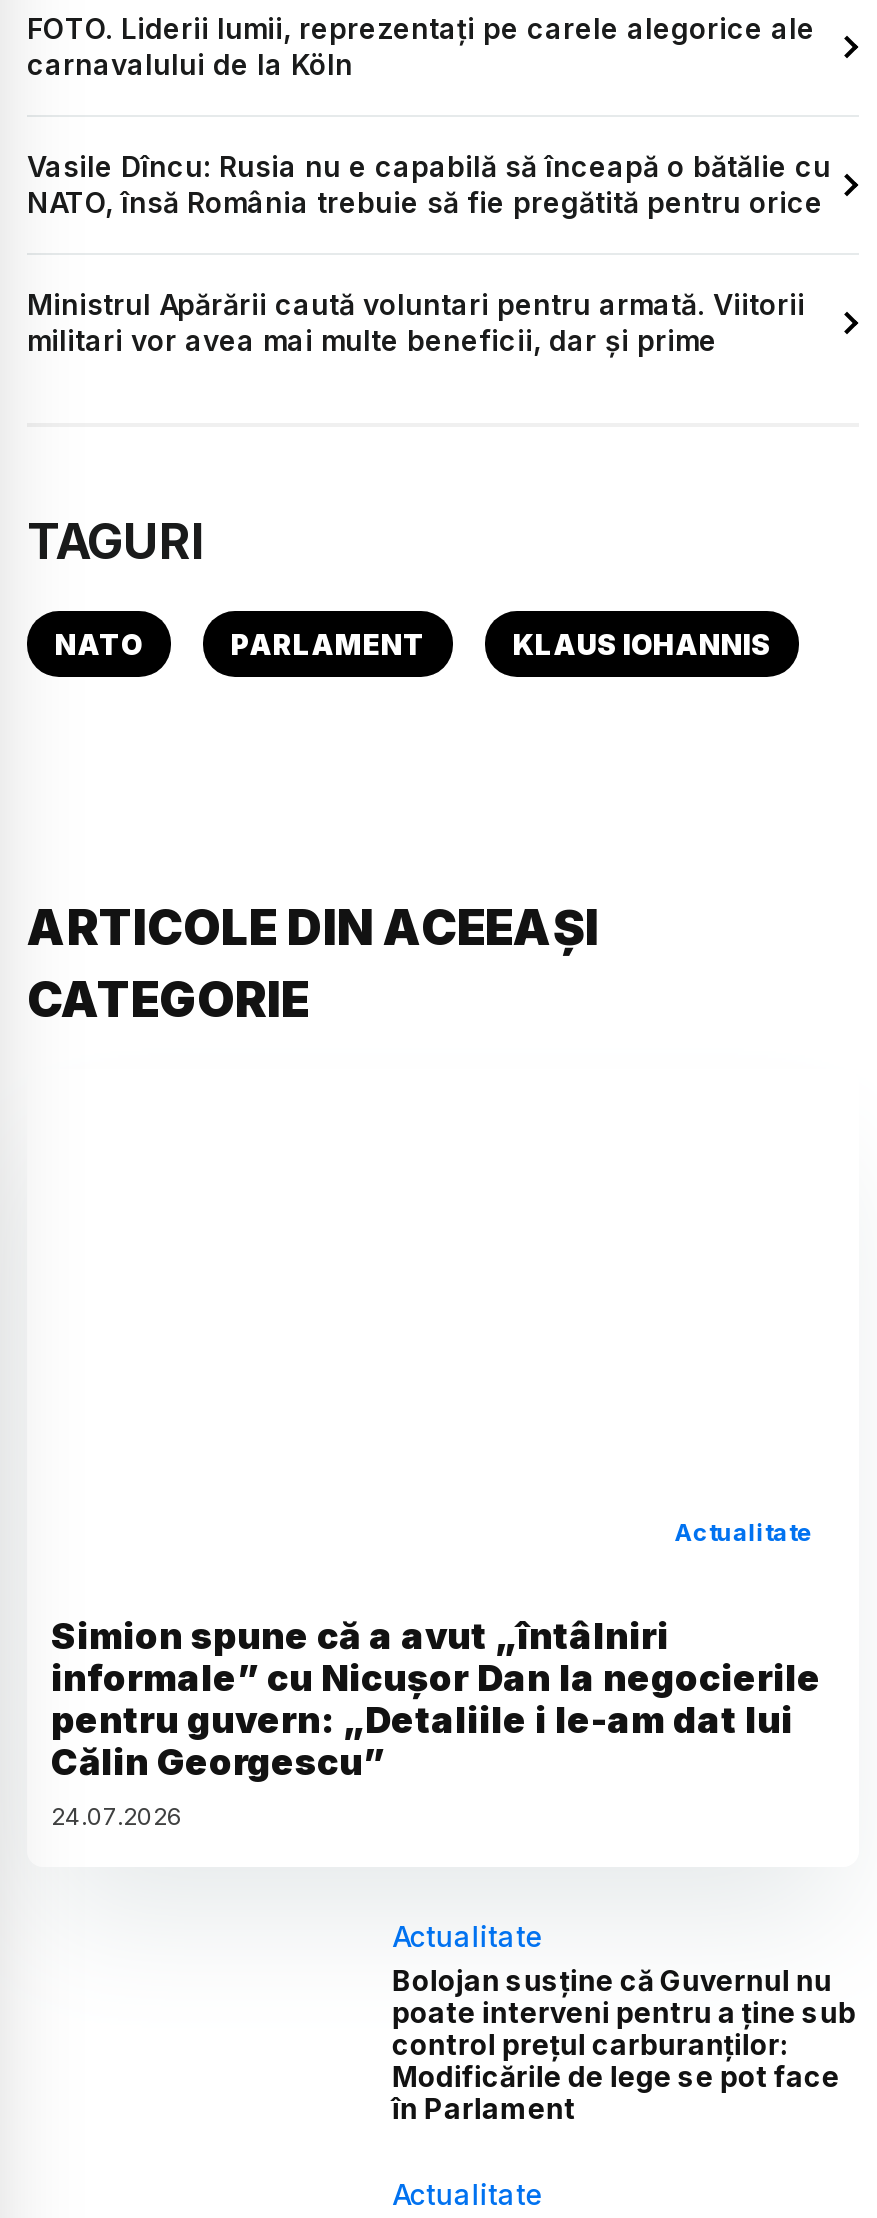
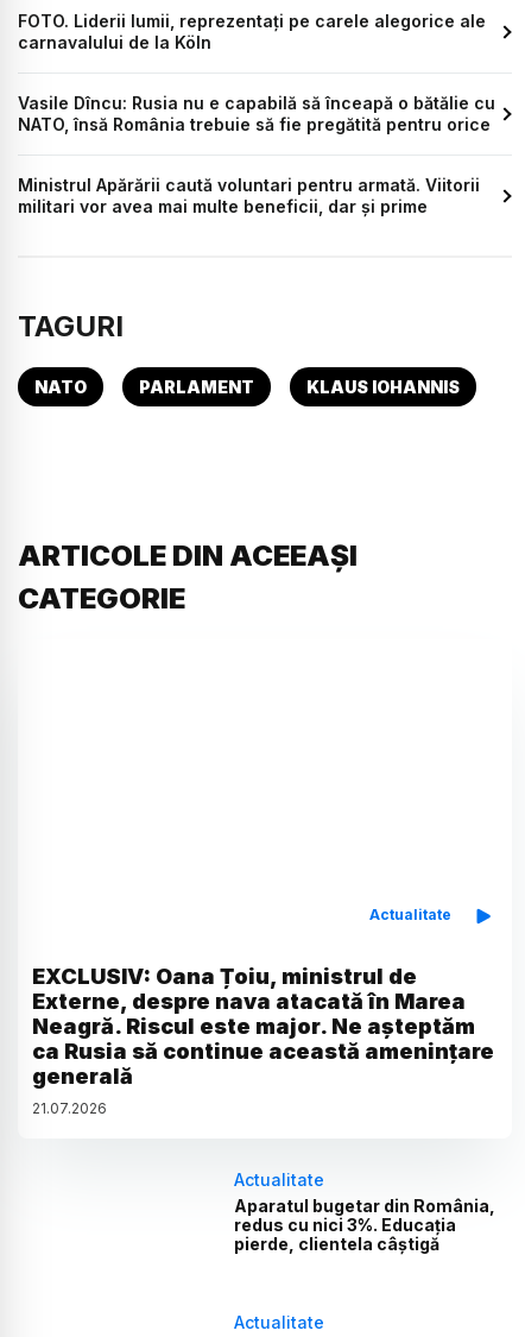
[51,1615,821,1831] Simion spune că a avut „întâlniri | informale” cu Nicușor Dan la negocierile | pentru guvern: „Detaliile i le-am dat lui | Călin Georgescu” | 24.07.2026 -> [32,964,494,1117] EXCLUSIV: Oana Țoiu, ministrul de | Externe, despre nava atacată în Marea | Neagră. Riscul este major. Ne așteptăm | ca Rusia să continue această amenințare | generală | 21.07.2026
[392,1963,856,2125] Bolojan susține că Guvernul nu | poate interveni pentru a ține sub | control prețul carburanților: | Modificările de lege se pot face | în Parlament -> [234,1195,496,1254] Aparatul bugetar din România, | redus cu nici 3%. Educația | pierde, clientela câștigă

